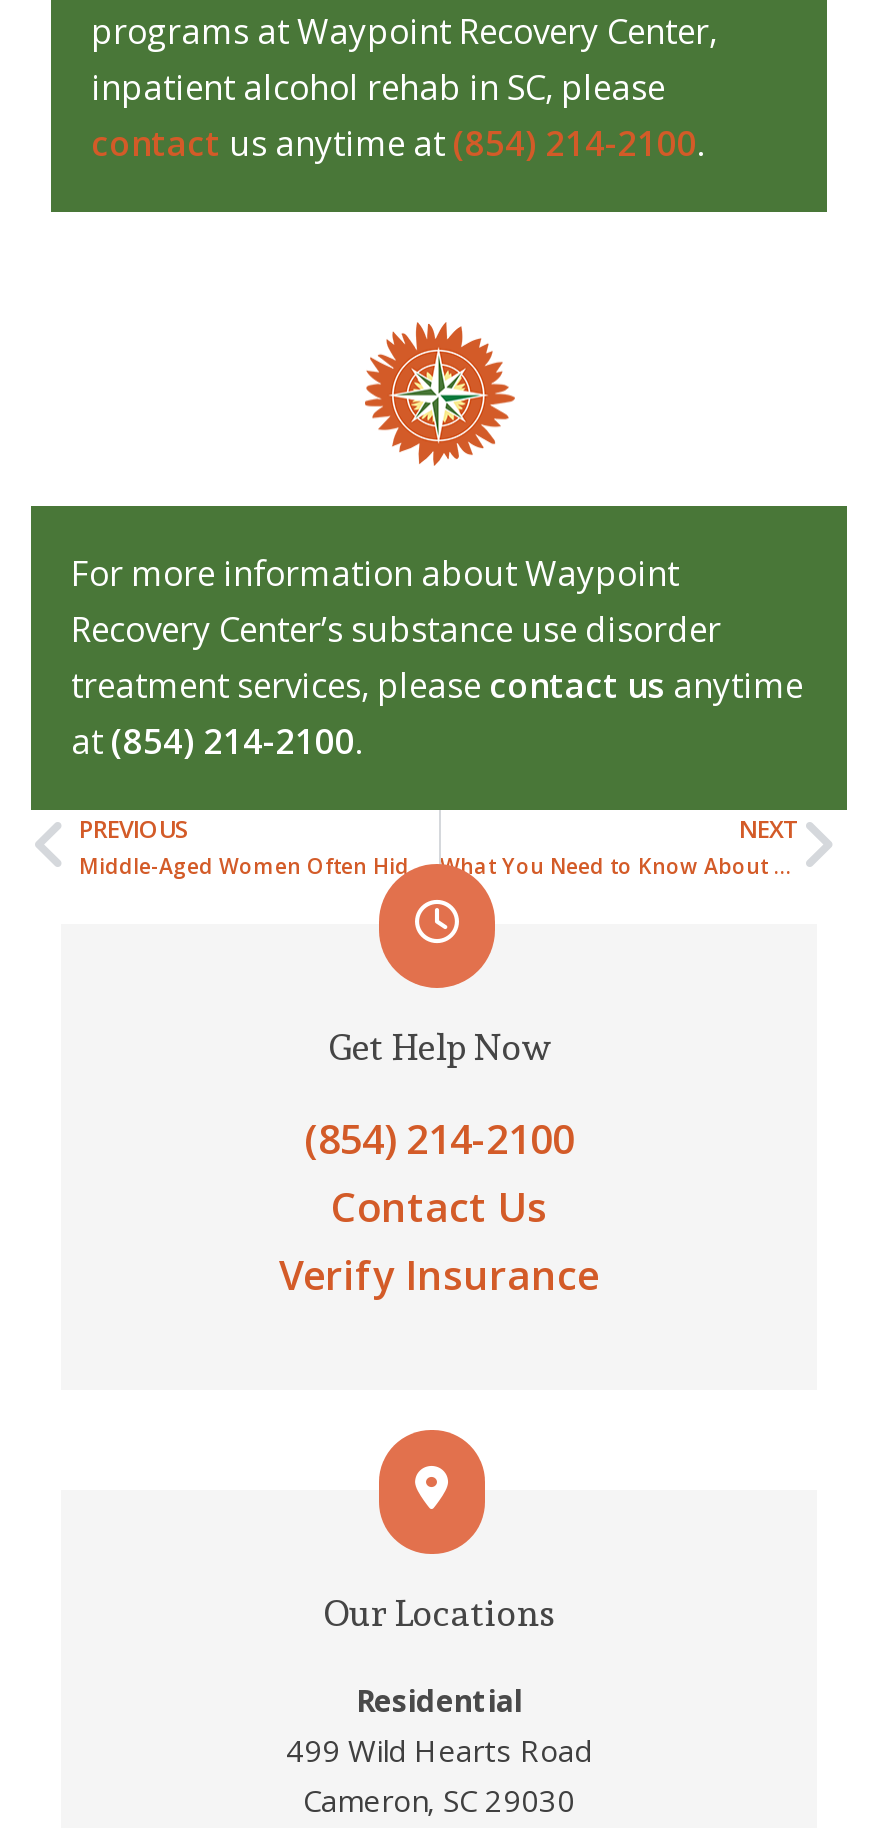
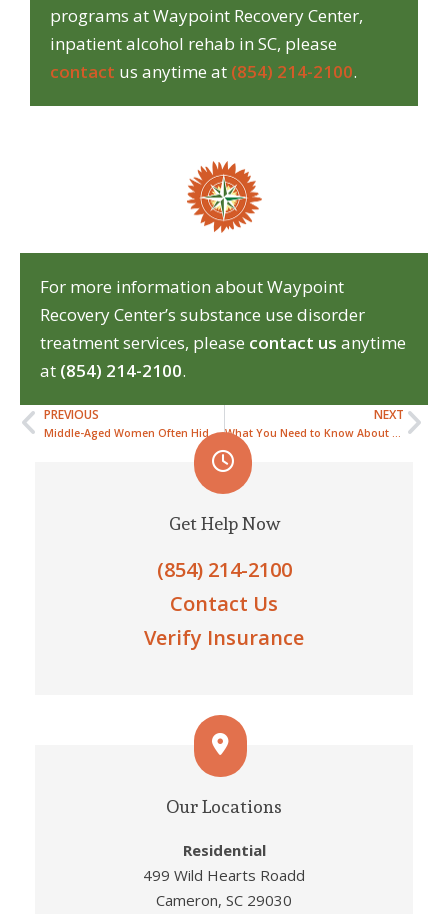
[286,1731,592,1771] 499 Wild Hearts Road -> [143,865,305,885] 499 Wild Hearts Roadd

